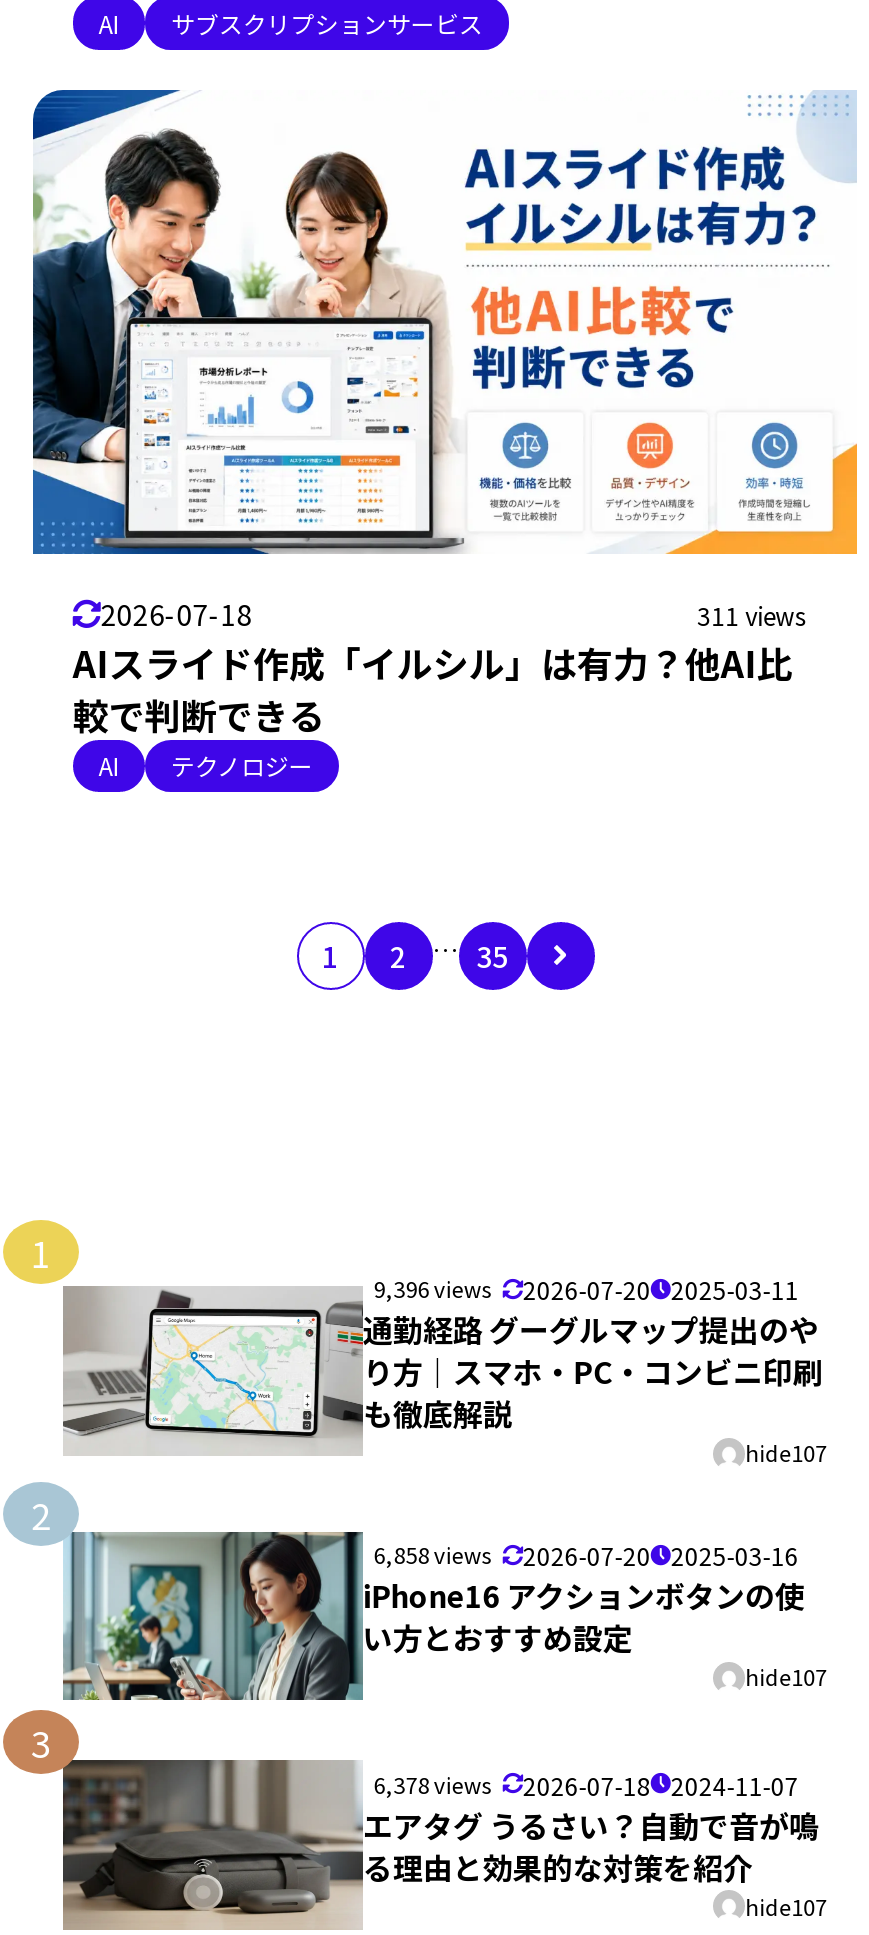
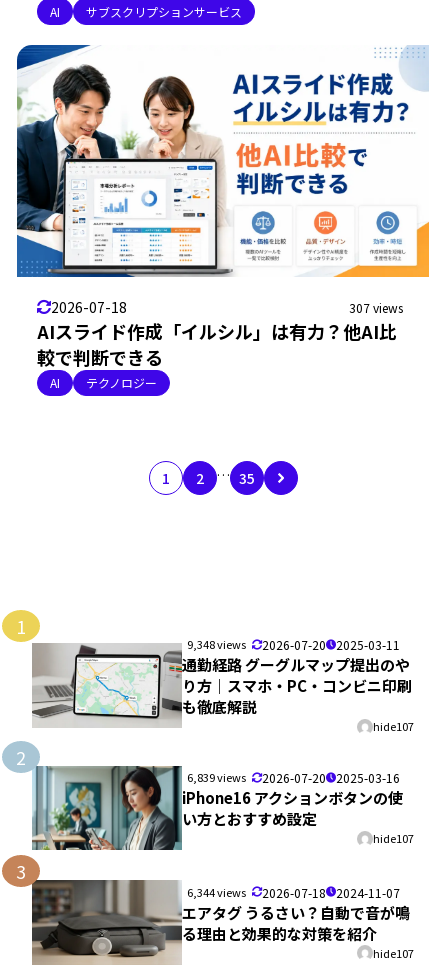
[697,597,805,631] 311 views -> [349,299,403,316] 307 views
[374,1272,799,1306] 9,396 views 2026-07-20 2025-03-11 -> [187,636,400,653] 9,348 views 2026-07-20 2025-03-11
[374,1538,799,1572] 6,858 views 2026-07-20 2025-03-16 -> [187,769,400,786] 6,839 views 2026-07-20 2025-03-16
[374,1767,799,1801] 6,378 views 2026-07-18 2024-11-07 -> [187,884,400,901] 6,344 views 2026-07-18 2024-11-07

